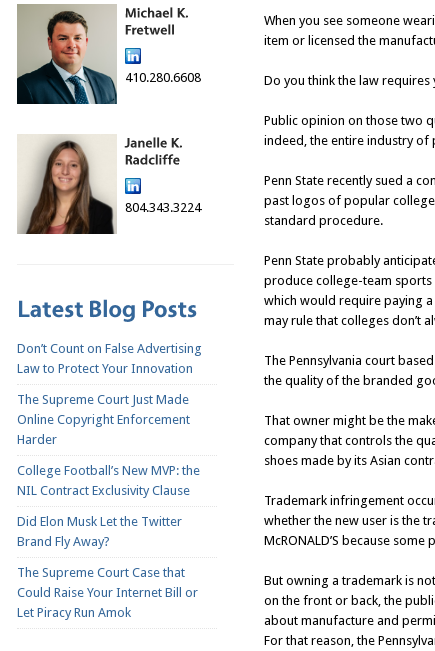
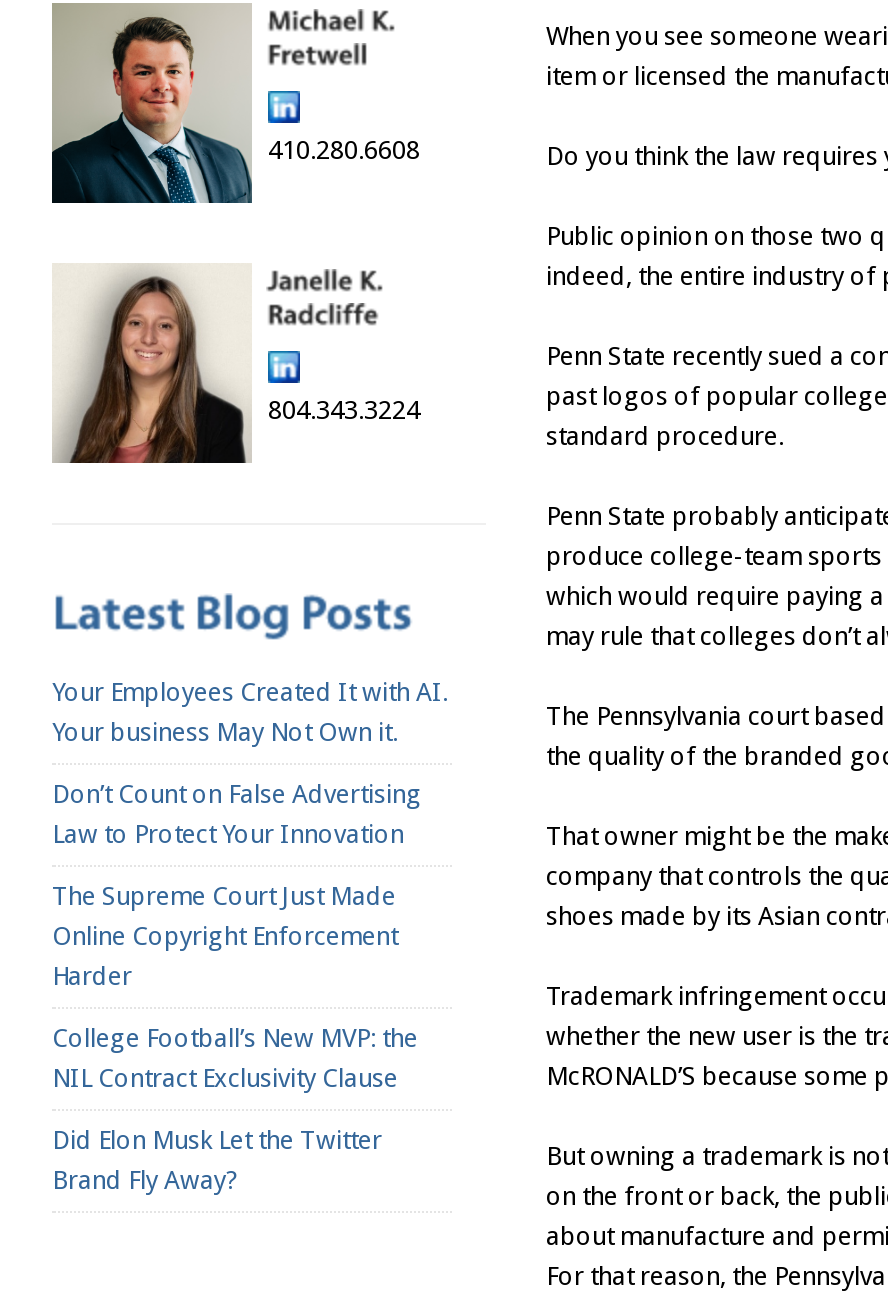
none -> [52,678,448,748] Your Employees Created It with AI. | Your business May Not Own it.
moved [17,341,202,549] -> [52,780,422,1196]: Don’t Count on False Advertising | Law to Protect Your Innovation | The Supreme Court Just Made | ... | Did Elon Musk Let the Twitter | Brand Fly Away?
[17,565,198,620] The Supreme Court Case that | Could Raise Your Internet Bill or | Let Piracy Run Amok -> none

